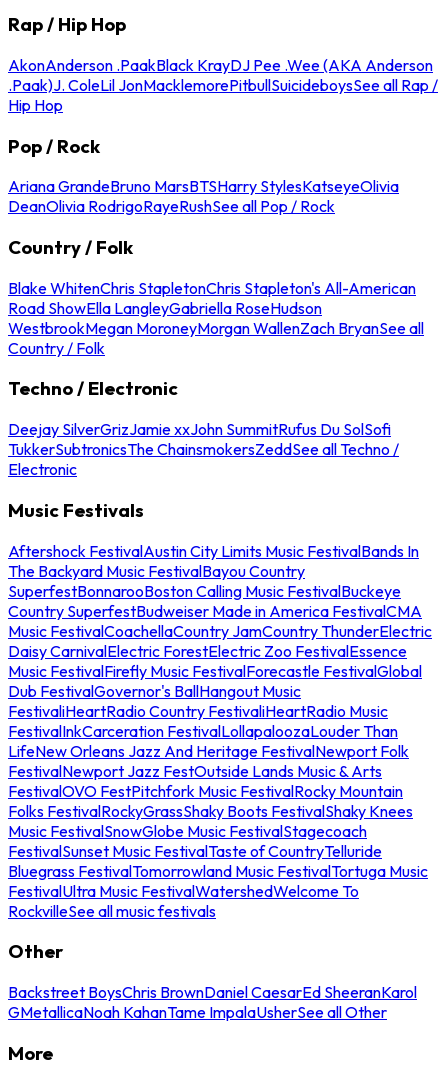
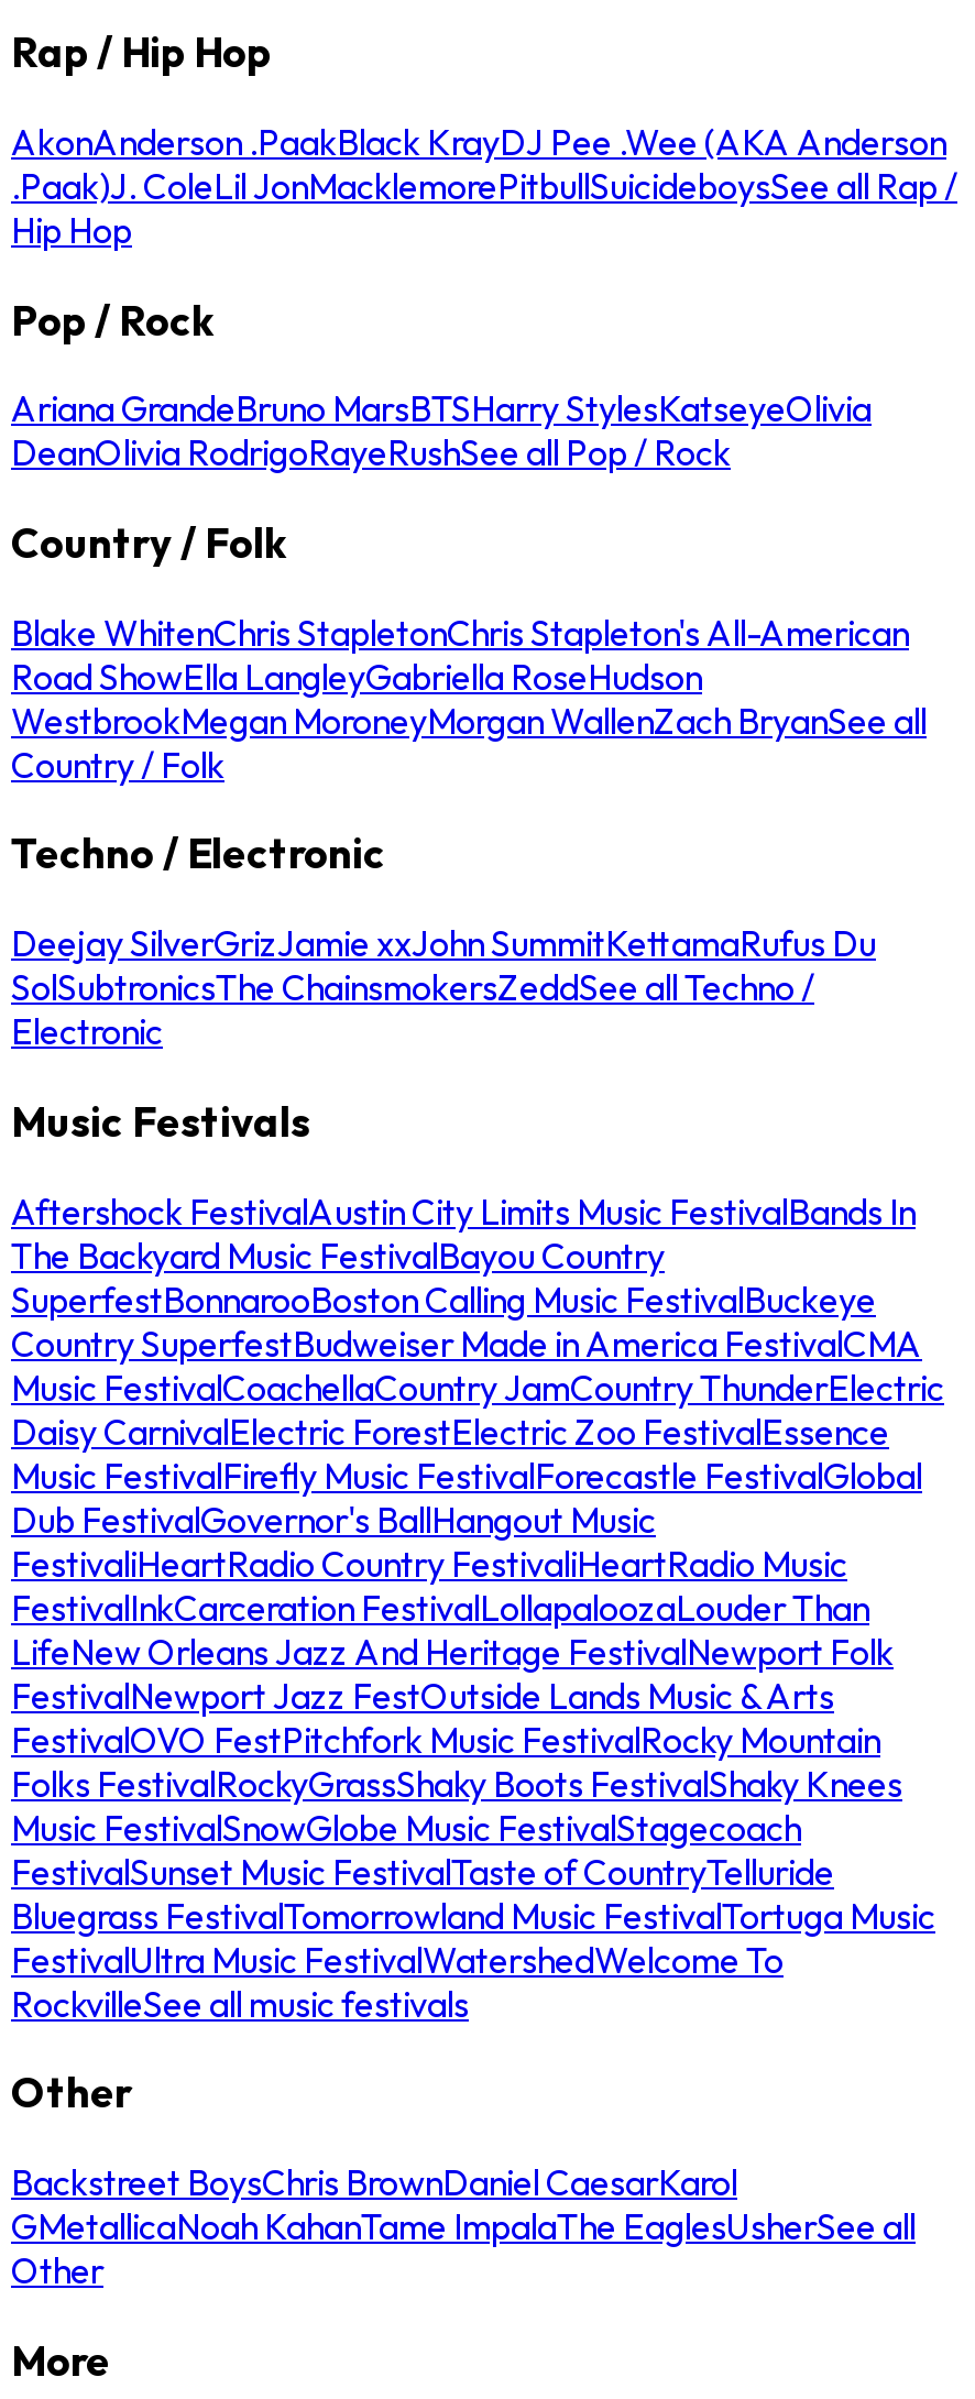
[8,419,399,459] Deejay SilverGrizJamie xxJohn SummitRufus Du SolSofi | TukkerSubtronicsThe ChainsmokersZeddSee all Techno / -> [11,921,876,1009] Deejay SilverGrizJamie xxJohn SummitKettamaRufus Du | SolSubtronicsThe ChainsmokersZeddSee all Techno /
[8,982,417,1022] Backstreet BoysChris BrownDaniel CaesarEd SheeranKarol | GMetallicaNoah KahanTame ImpalaUsherSee all Other -> [11,2160,916,2292] Backstreet BoysChris BrownDaniel CaesarKarol | GMetallicaNoah KahanTame ImpalaThe EaglesUsherSee all | Other

